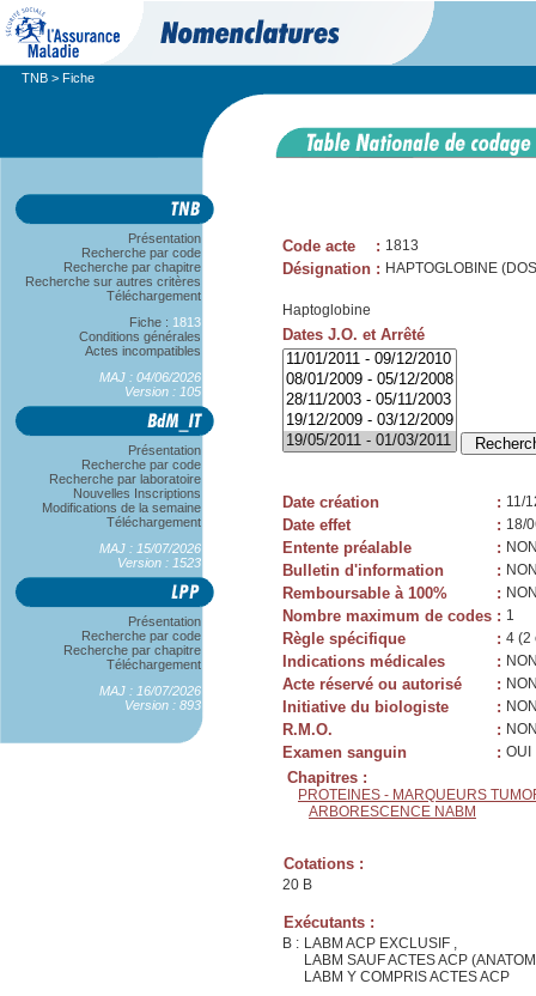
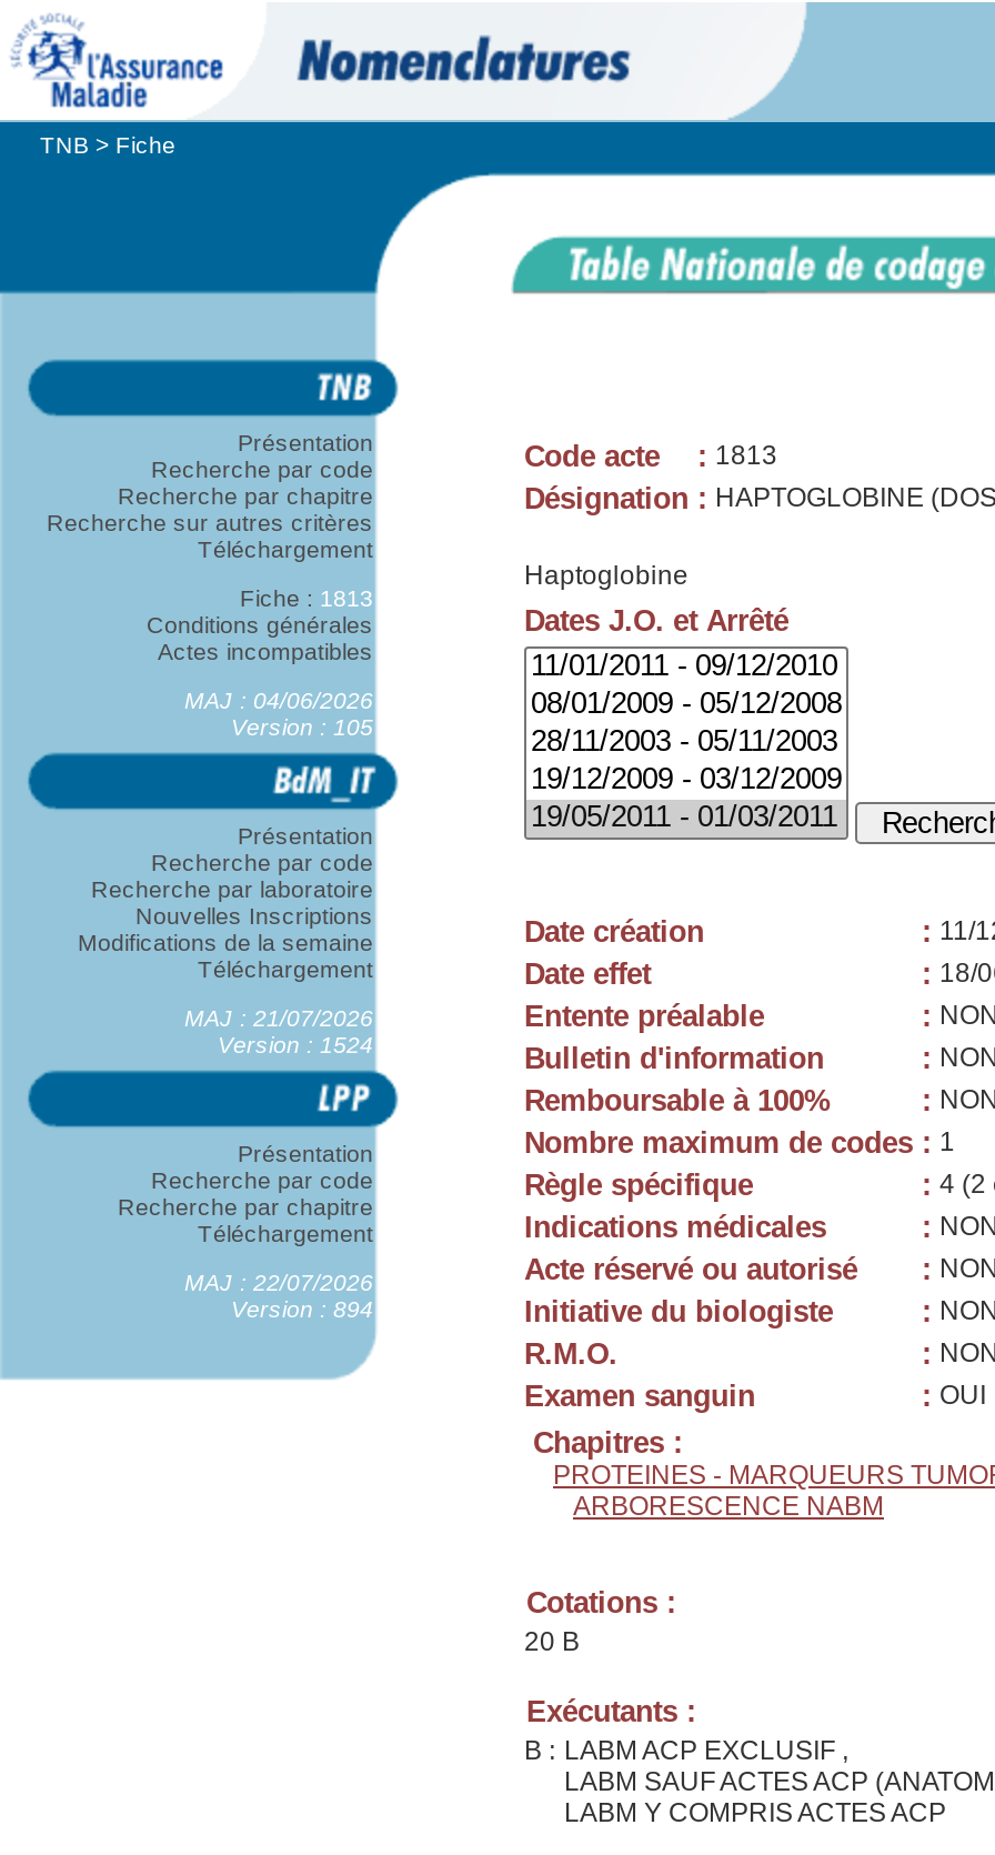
[99,541,201,555] MAJ : 15/07/2026 -> [184,1004,373,1031] MAJ : 21/07/2026
[117,555,201,570] Version : 1523 -> [218,1031,373,1057] Version : 1524
[99,684,201,698] MAJ : 16/07/2026 -> [184,1269,373,1295] MAJ : 22/07/2026
[124,698,201,712] Version : 893 -> [231,1295,373,1322] Version : 894

